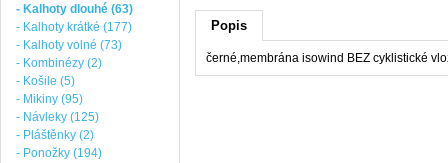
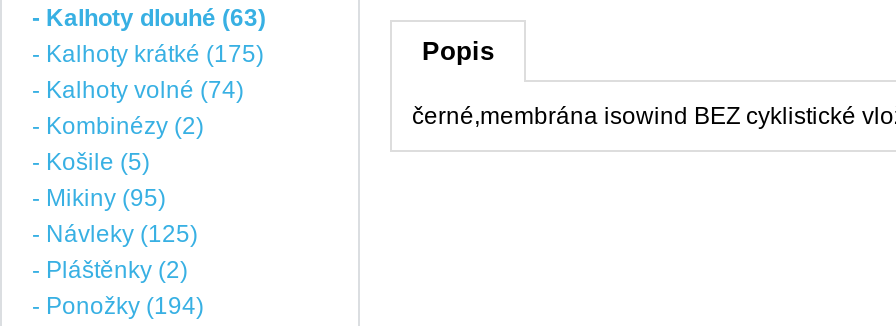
[16,20,132,34] - Kalhoty krátké (177) -> [32,40,264,68] - Kalhoty krátké (175)
[16,38,122,52] - Kalhoty volné (73) -> [32,76,244,104] - Kalhoty volné (74)

